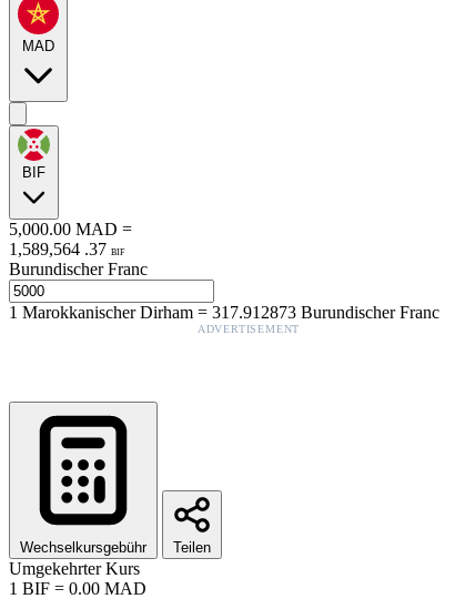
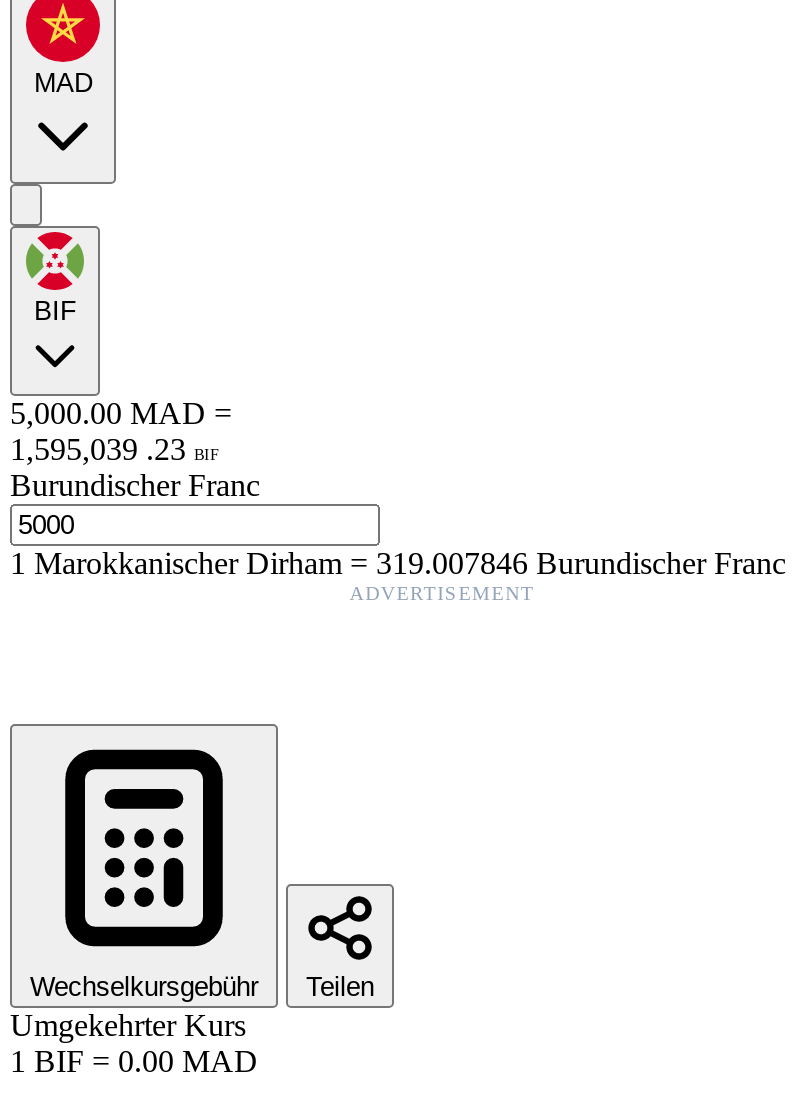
[9,239,124,258] 1,589,564 . 37 BIF -> [10,432,218,466] 1,595,039 . 23 BIF
[9,303,439,321] 1Marokkanischer Dirham=317.912873 Burundischer Franc -> [10,546,786,580] 1Marokkanischer Dirham=319.007846 Burundischer Franc

